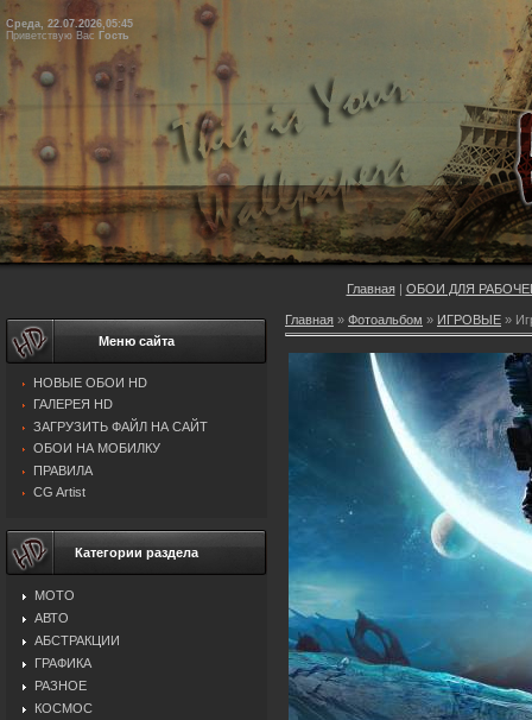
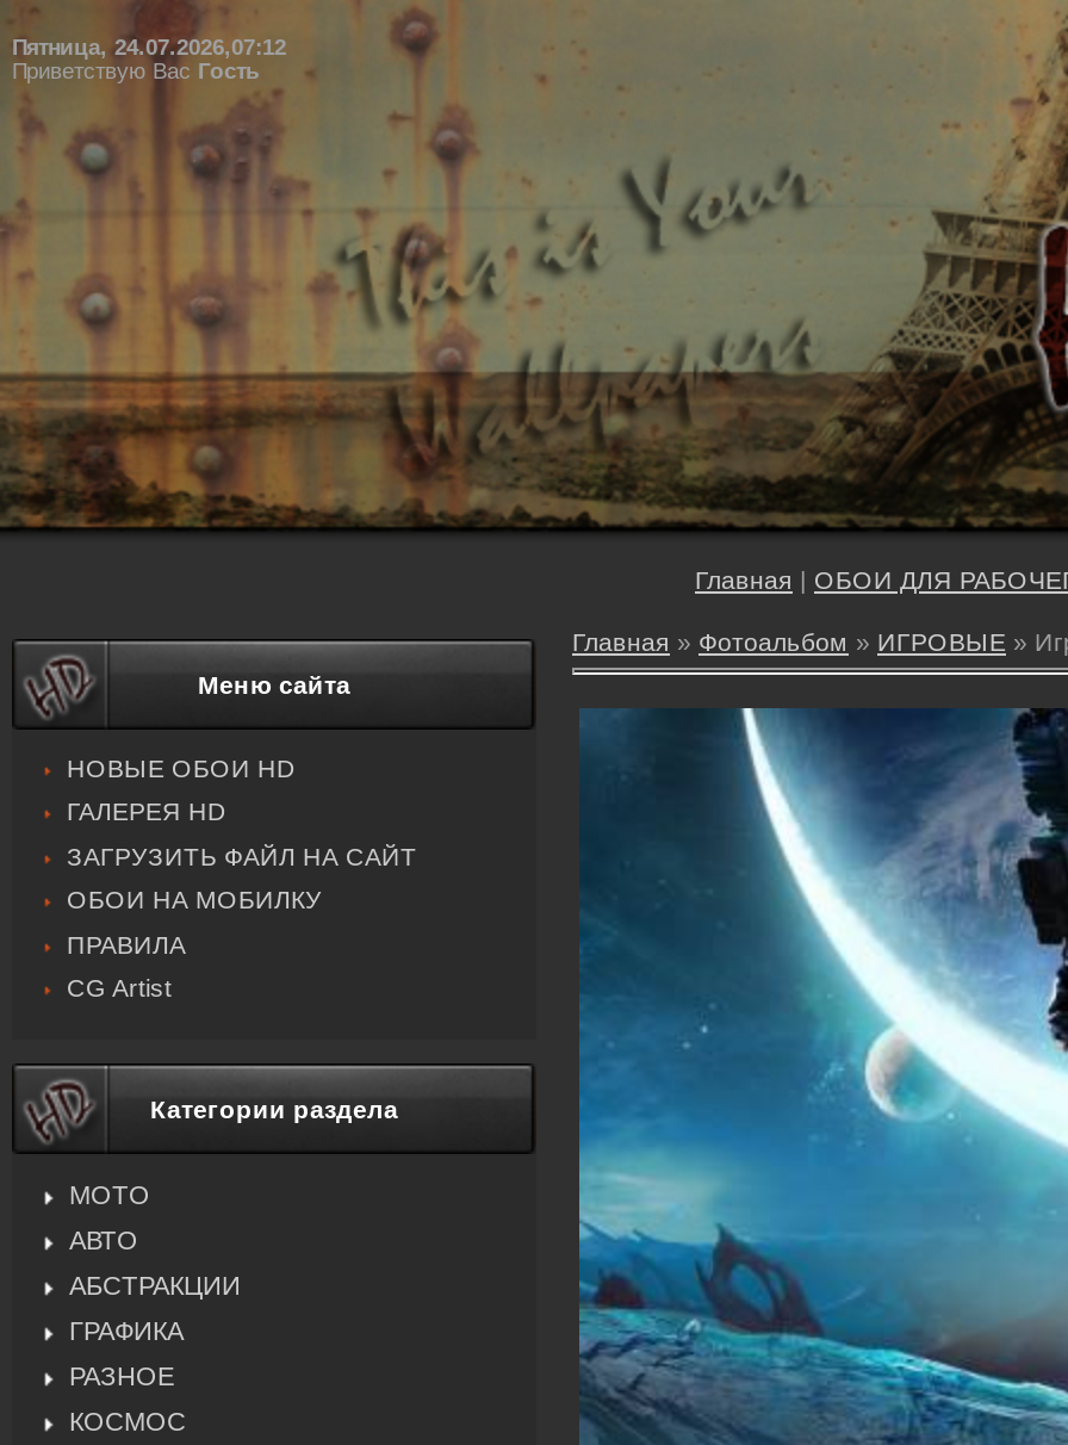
[6,18,133,30] Среда, 22.07.2026,05:45 -> [12,36,286,60] Пятница, 24.07.2026,07:12

